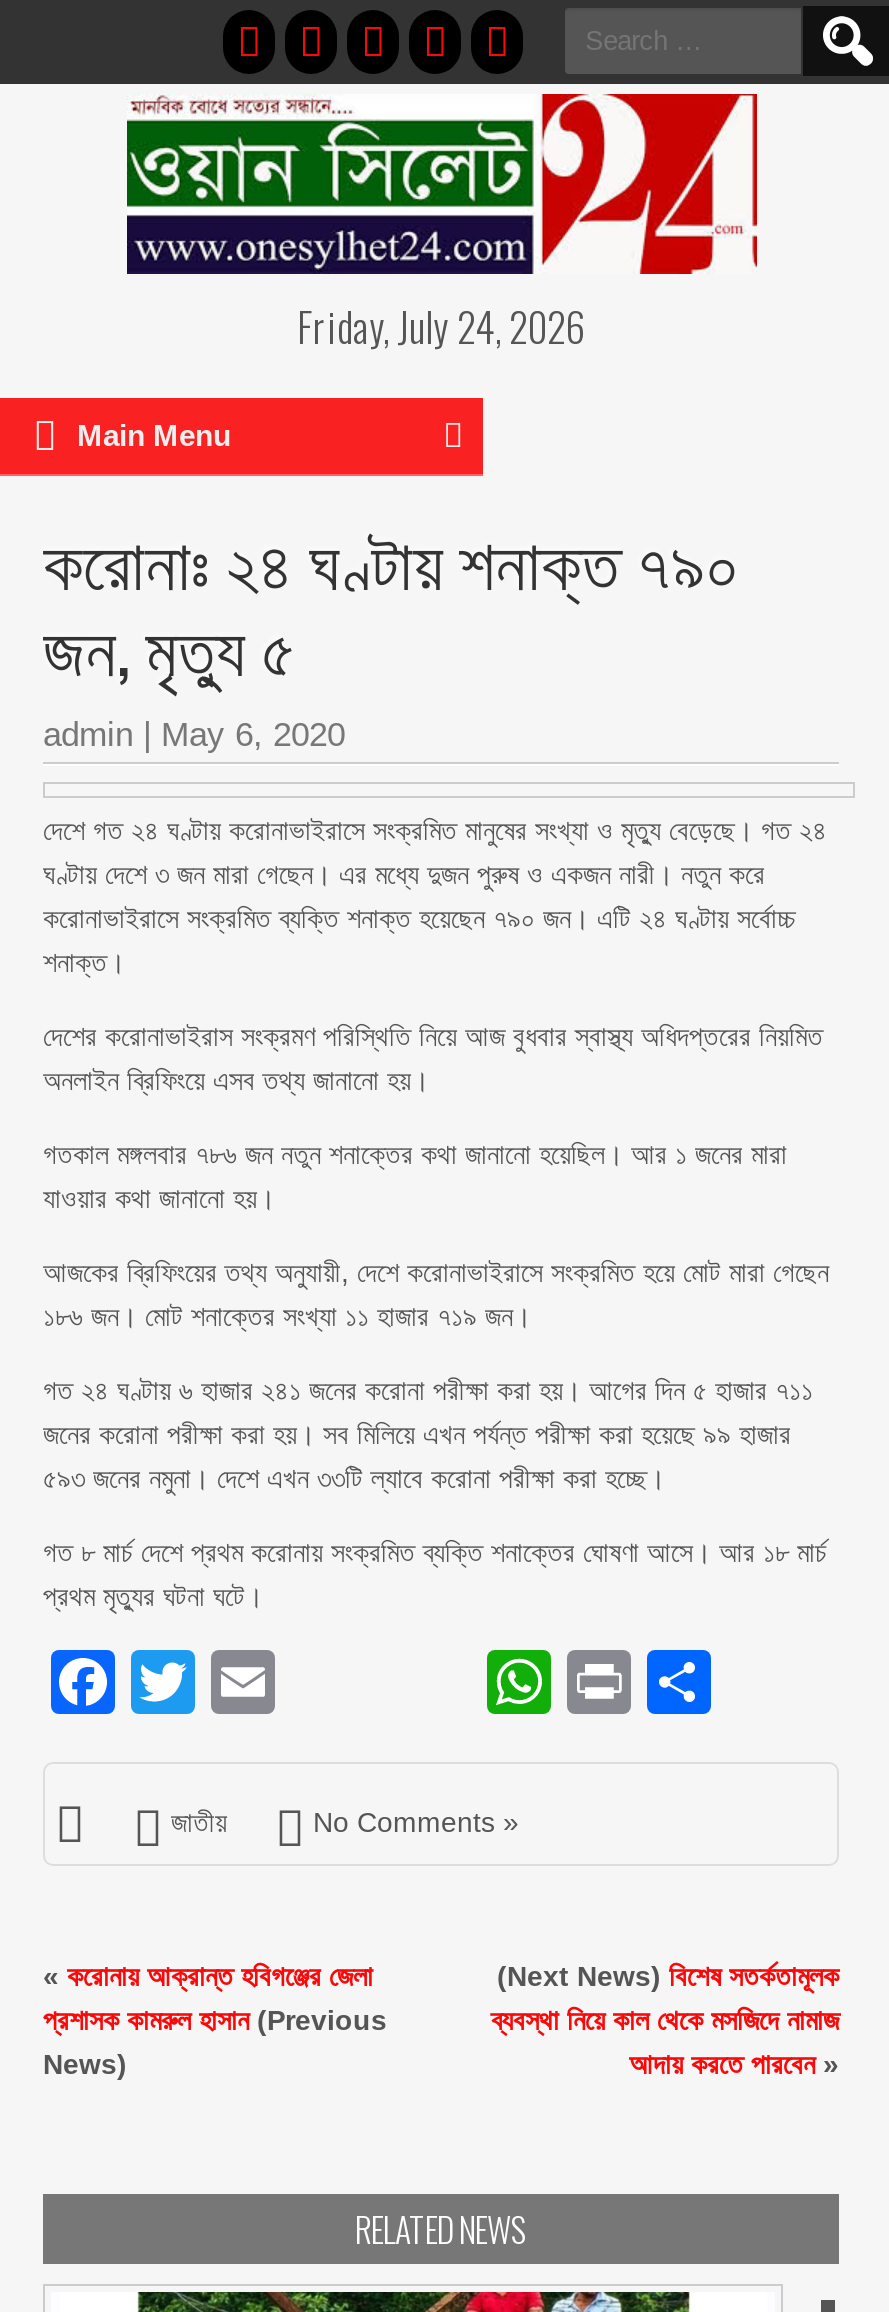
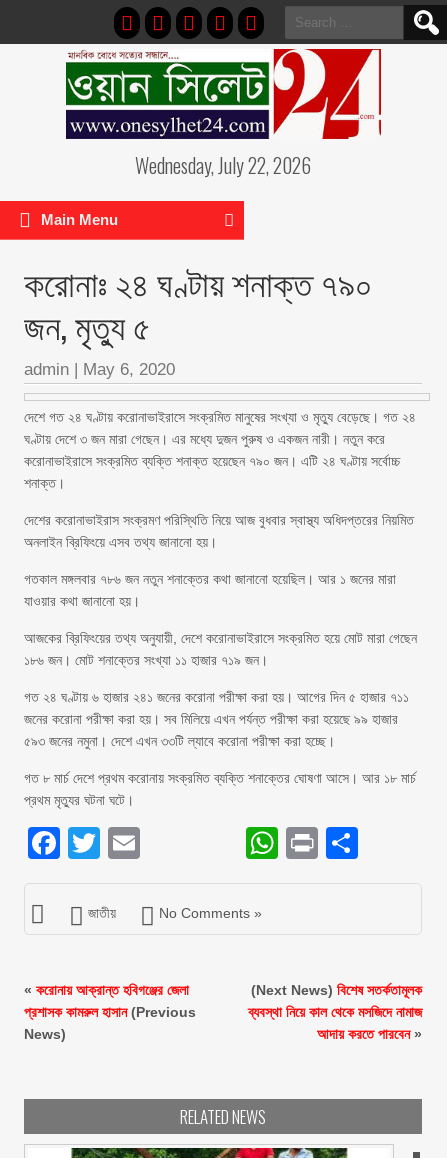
[297,296,585,356] Friday, July 24, 2026 -> [135,150,311,180] Wednesday, July 22, 2026

